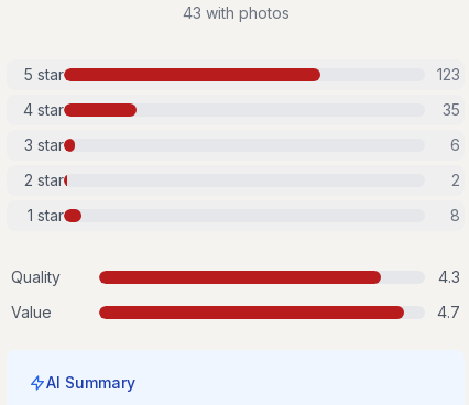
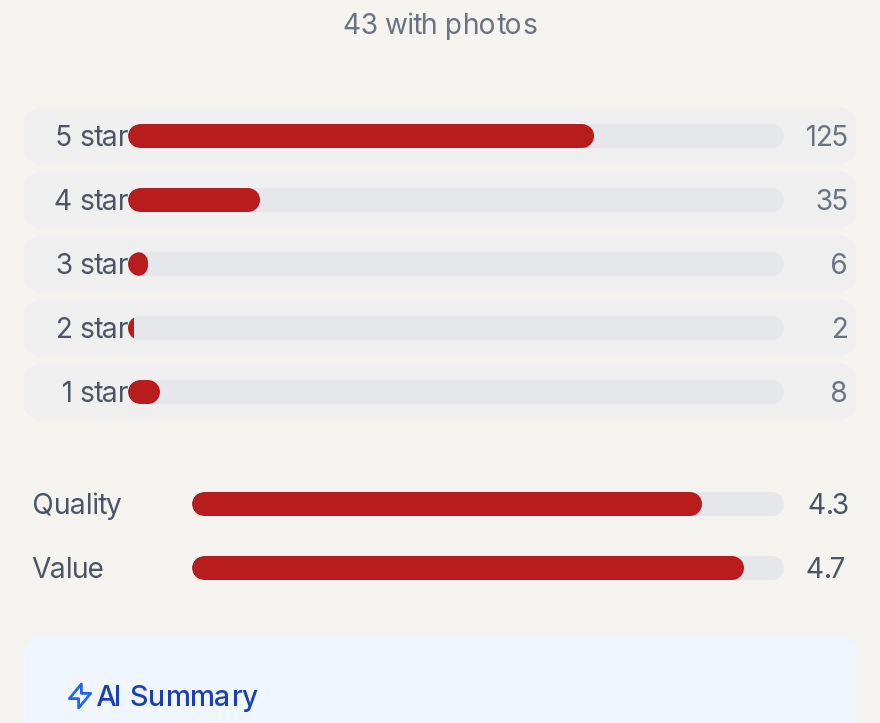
[437,65,460,84] 123 -> [806,119,848,153] 125

